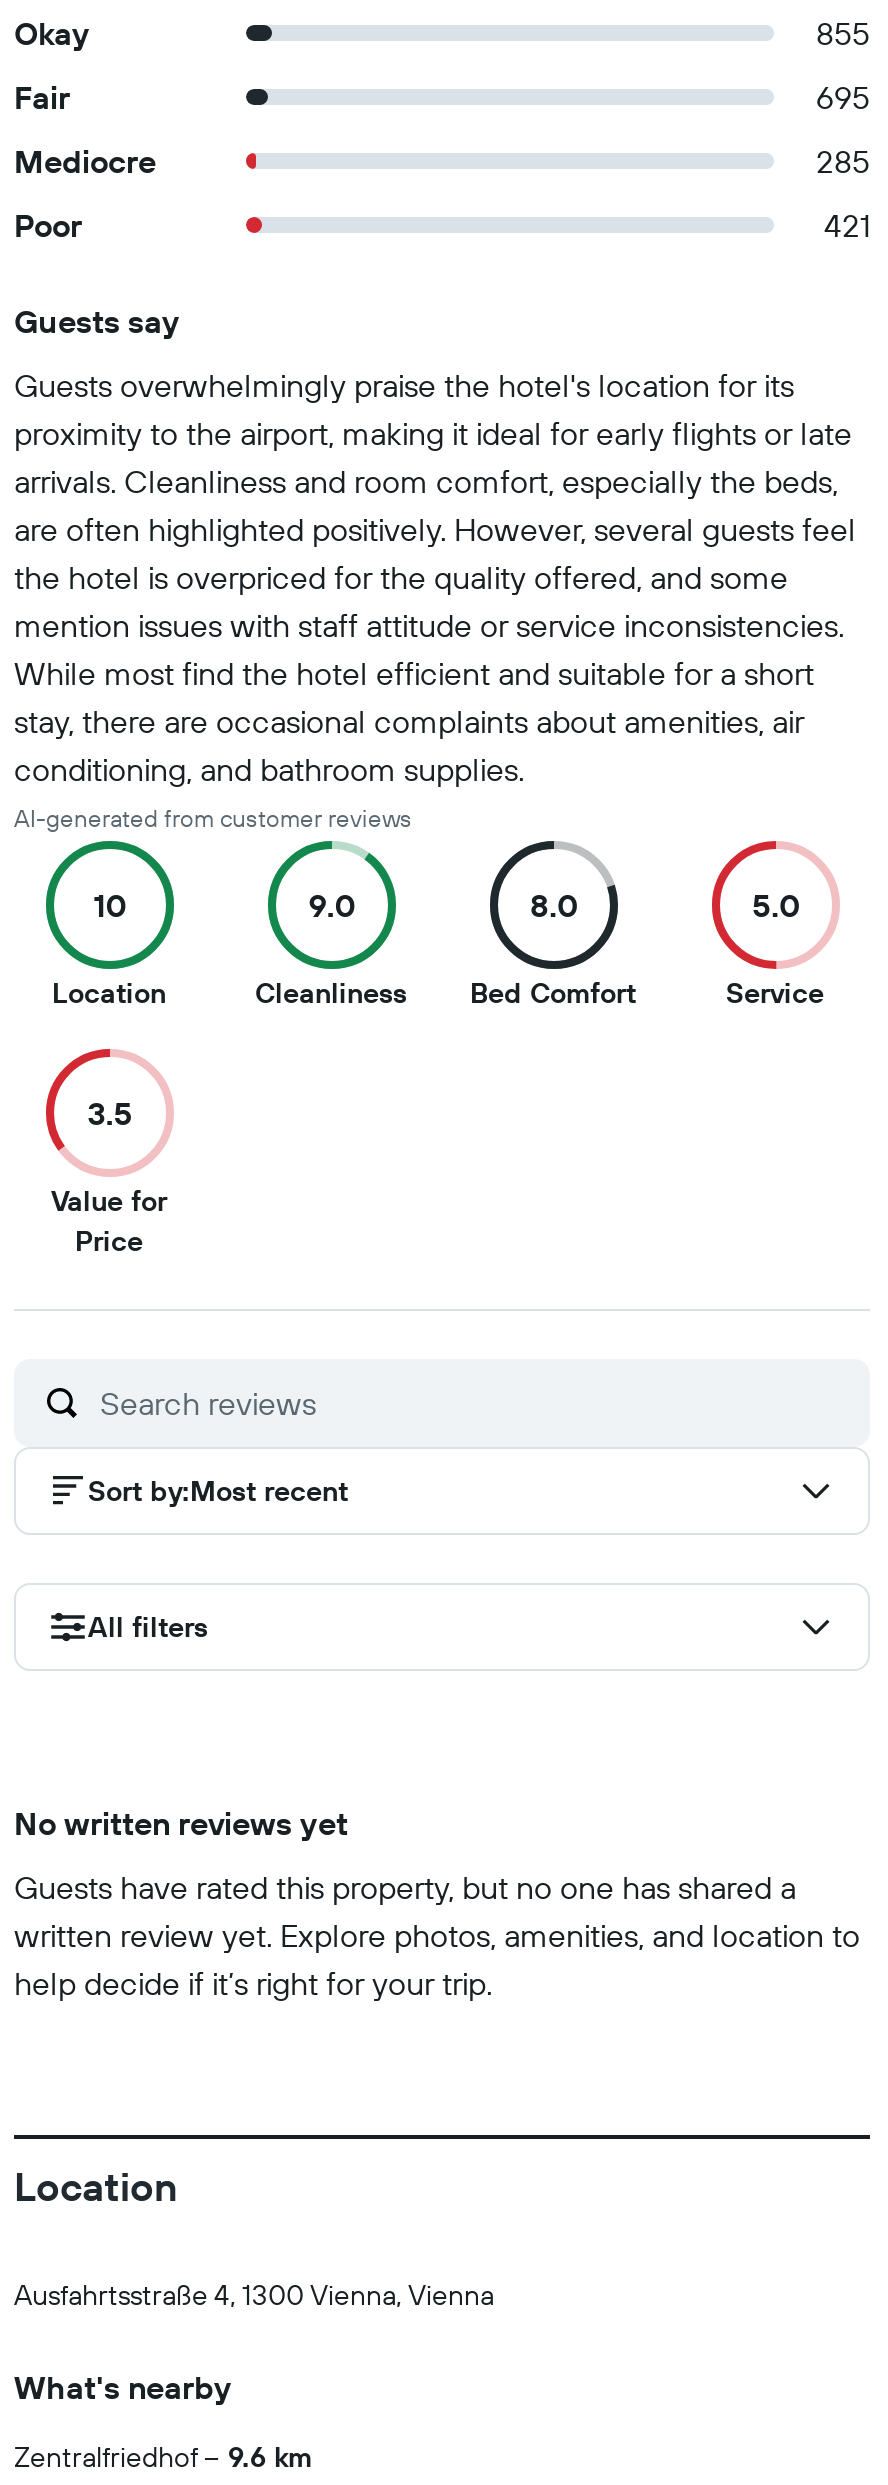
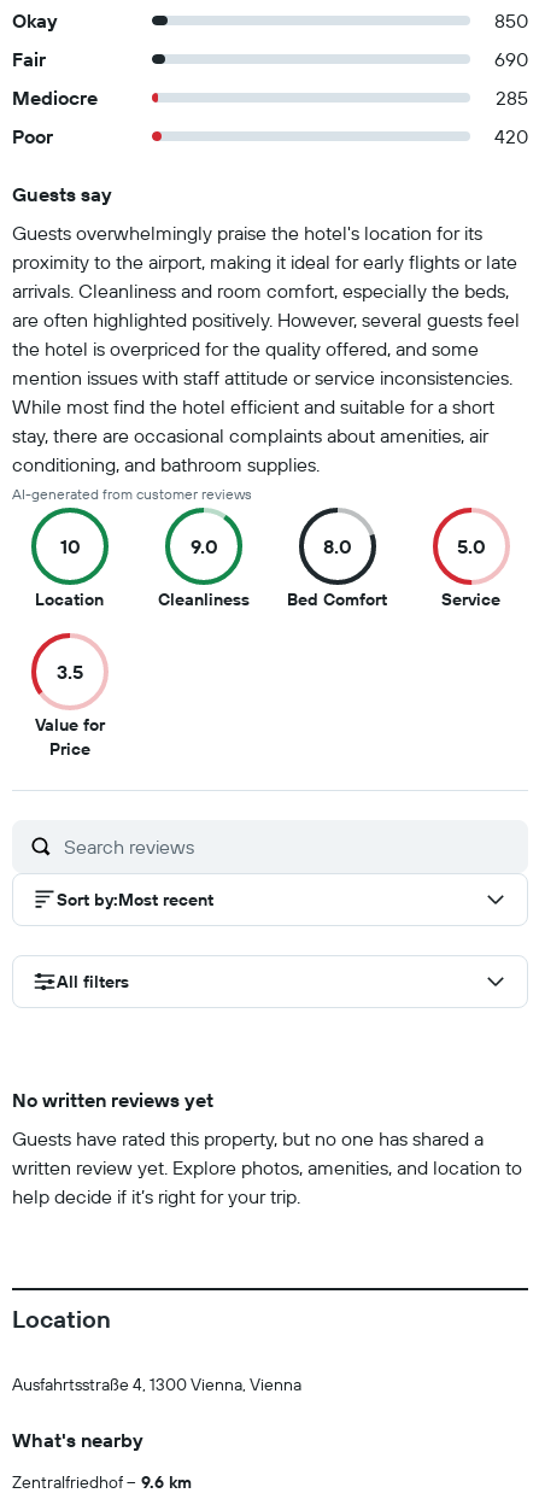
[816,13,870,53] 855 -> [494,8,528,33] 850
[816,77,870,117] 695 -> [494,47,528,71] 690
[824,205,870,245] 421 -> [494,124,528,148] 420

